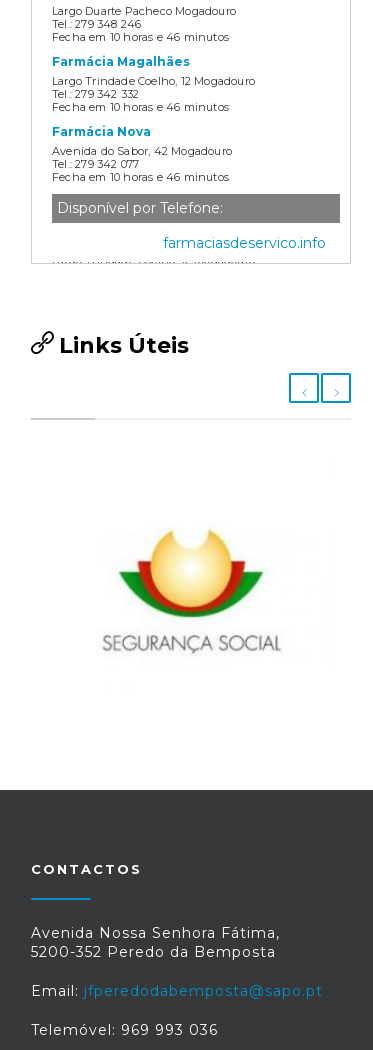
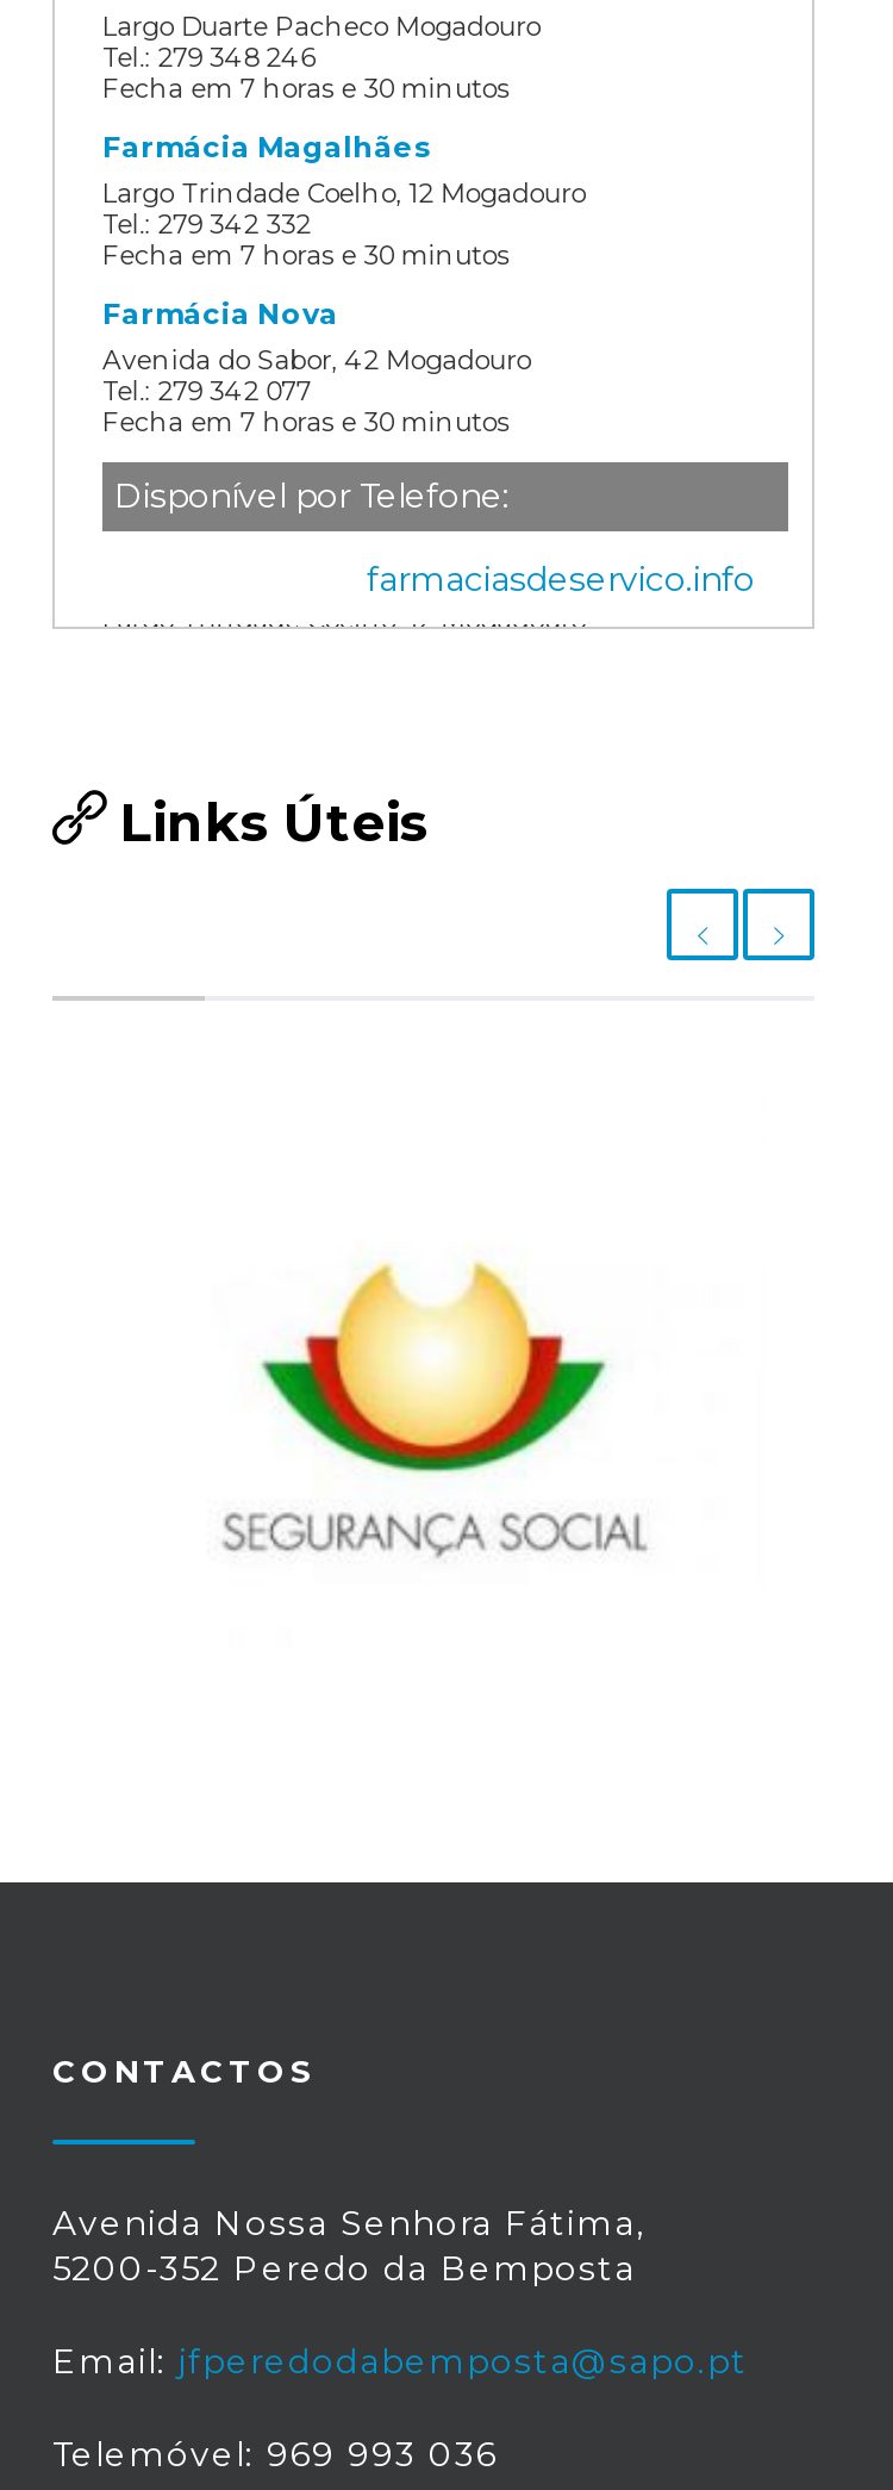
[52,29,229,43] Fecha em 10 horas e 46 minutos -> [102,70,509,104] Fecha em 7 horas e 30 minutos
[52,99,229,113] Fecha em 10 horas e 46 minutos -> [102,237,509,270] Fecha em 7 horas e 30 minutos
[52,169,229,183] Fecha em 10 horas e 46 minutos -> [102,404,509,437] Fecha em 7 horas e 30 minutos

